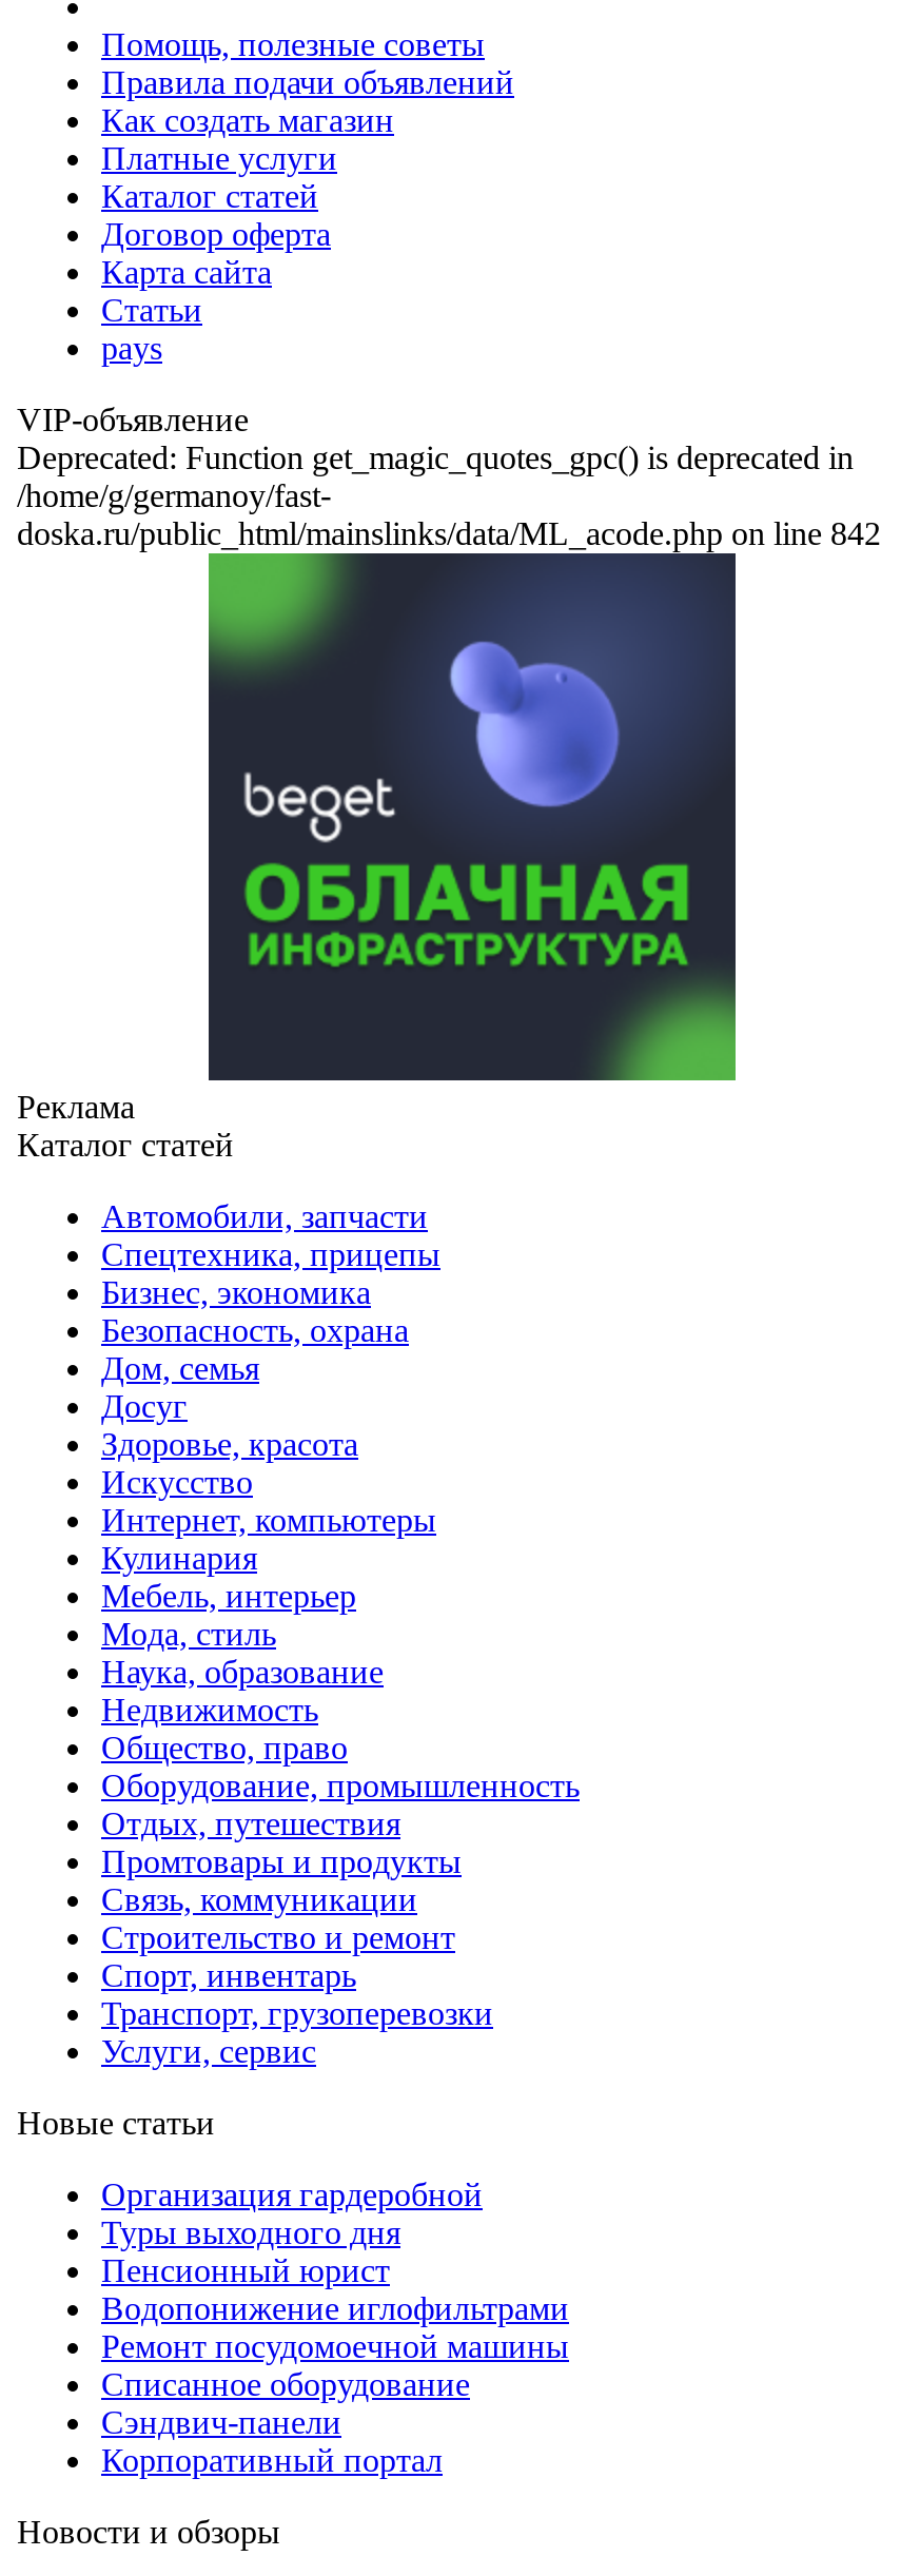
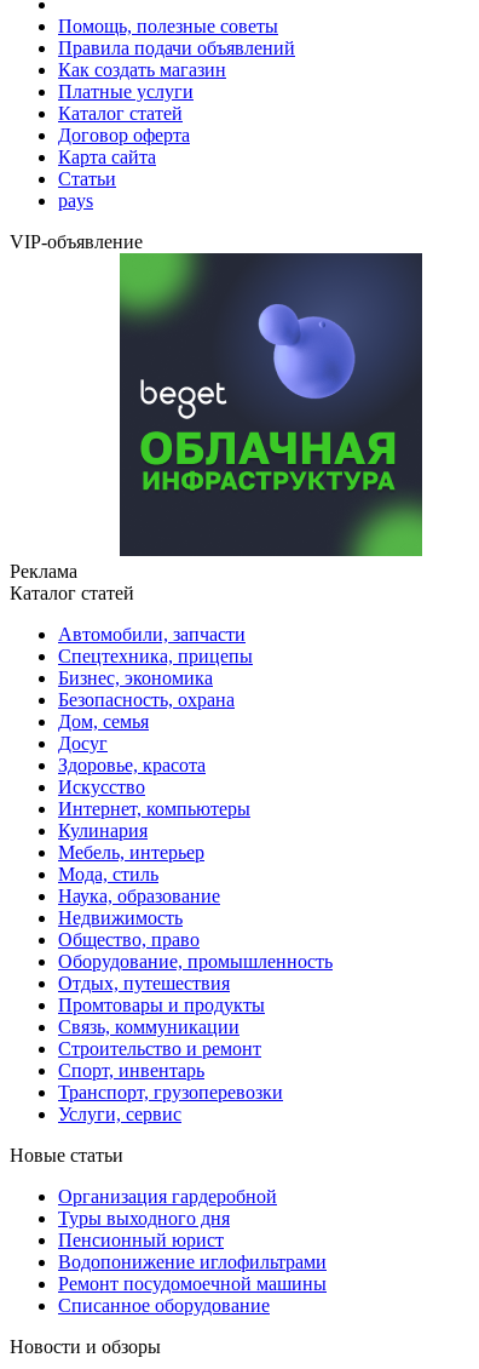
[17,440,881,551] Deprecated: Function get_magic_quotes_gpc() is deprecated in | /home/g/germanoy/fast- | doska.ru/public_html/mainslinks/data/ML_acode.php on line 842 -> none
[101,2404,443,2478] Сэндвич-панели | Корпоративный портал -> none

